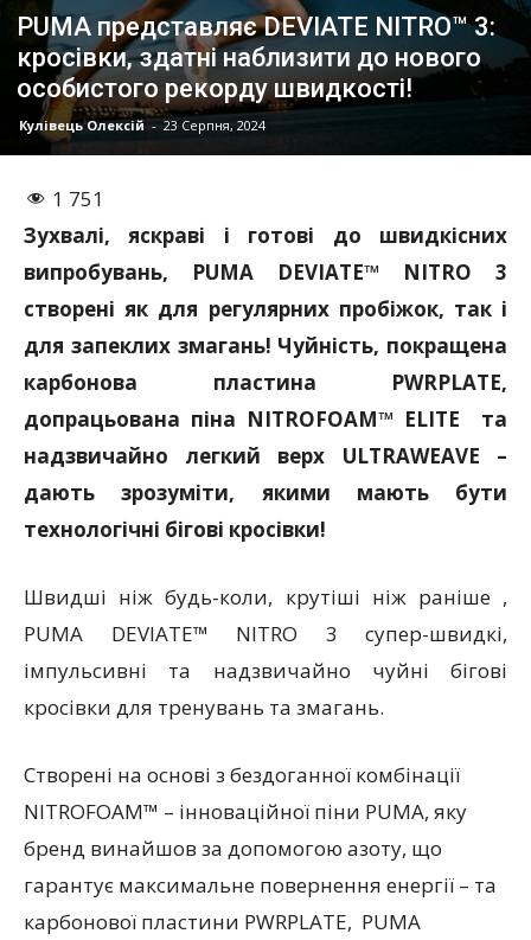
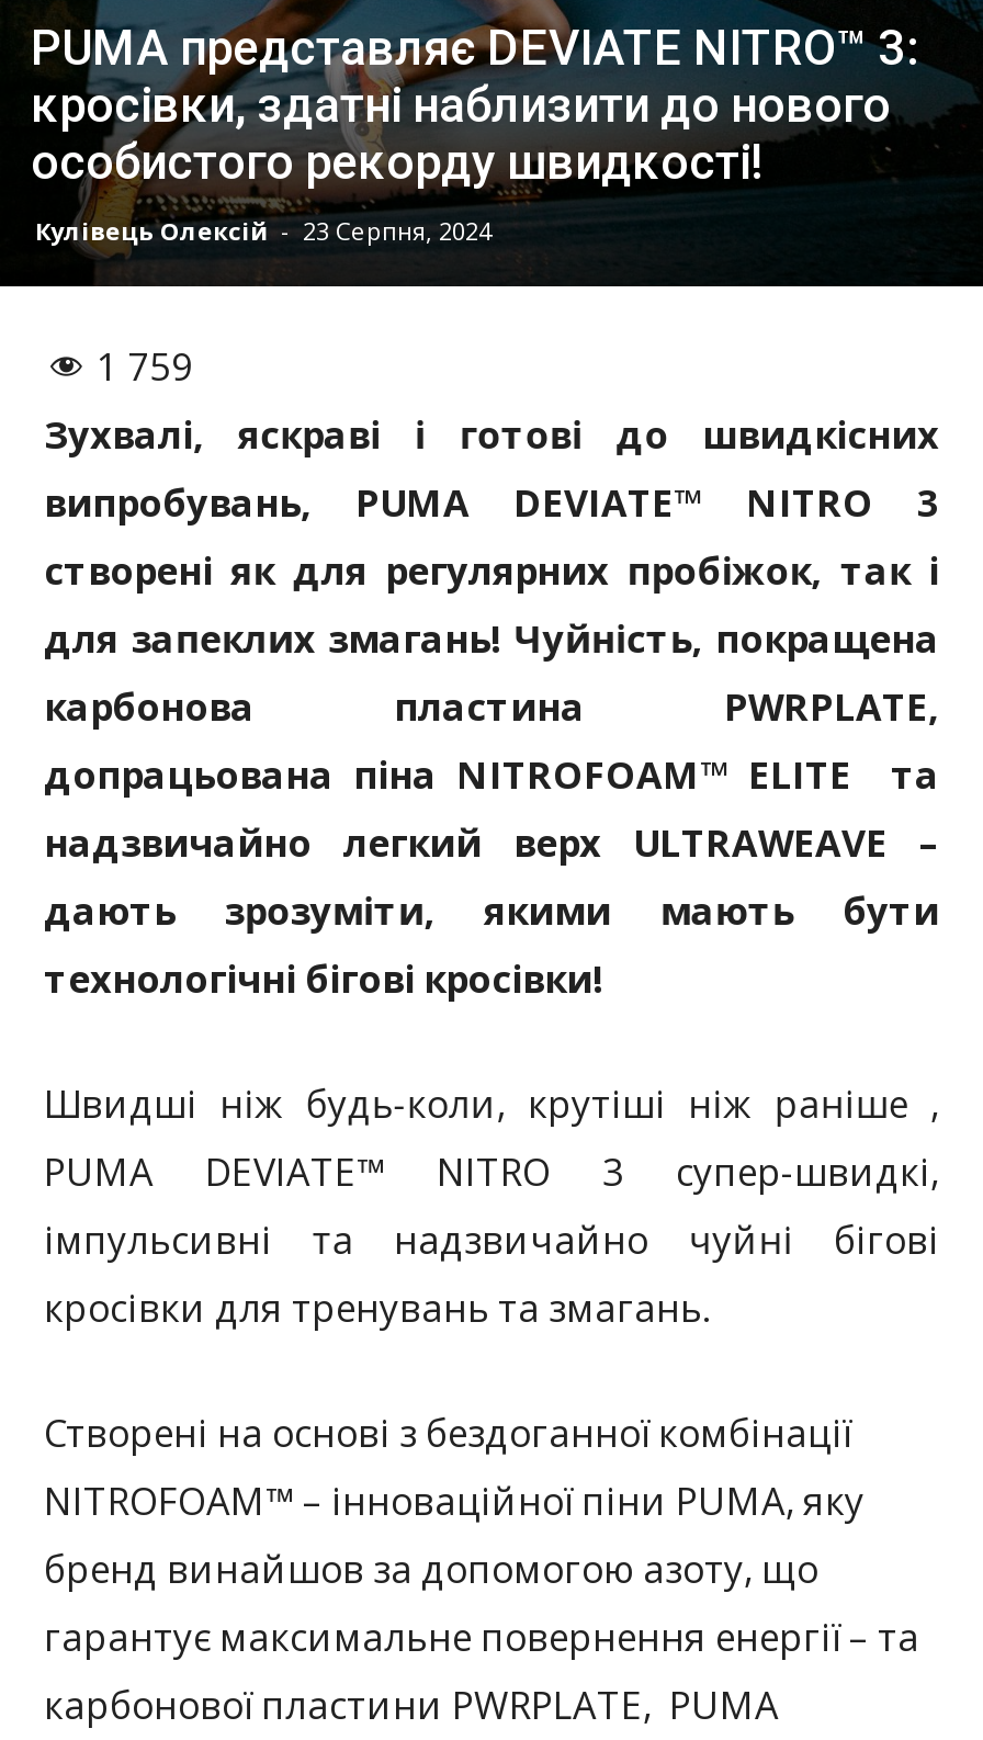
[52,184,104,212] 1 751 -> [97,341,193,392] 1 759

